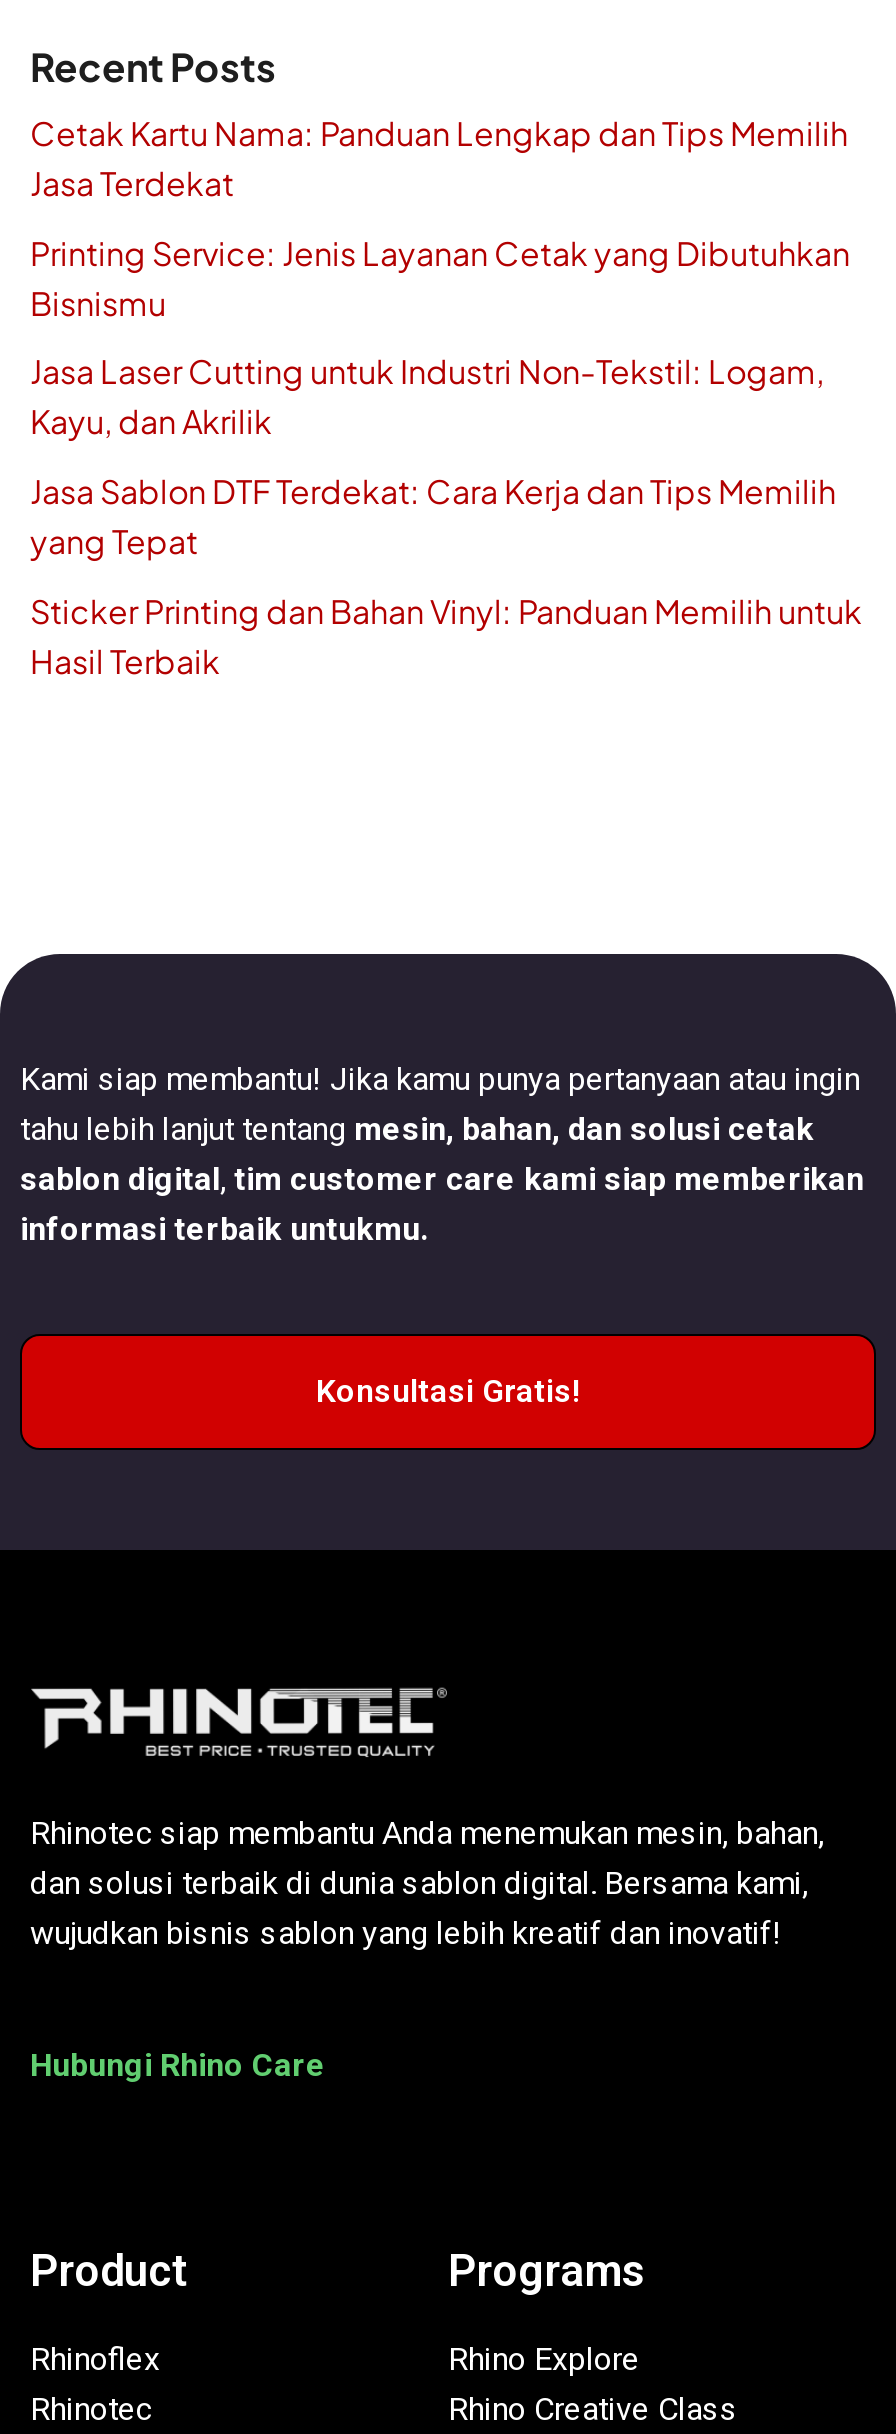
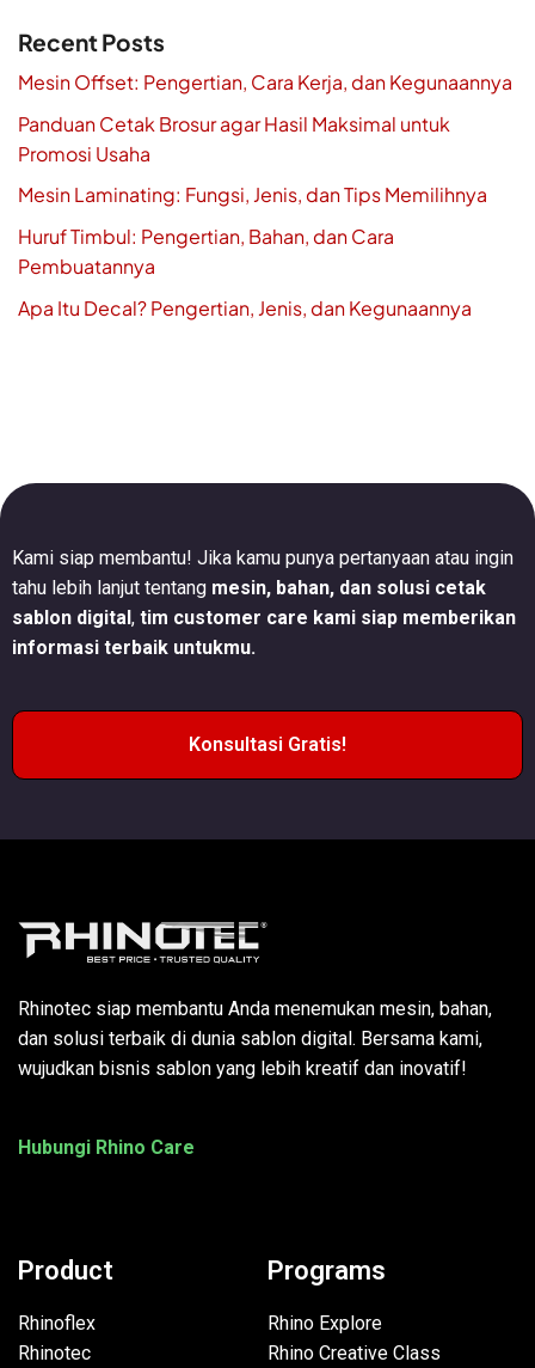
[30,112,848,204] Cetak Kartu Nama: Panduan Lengkap dan Tips Memilih | Jasa Terdekat -> [18,70,512,95] Mesin Offset: Pengertian, Cara Kerja, dan Kegunaannya
[30,232,850,324] Printing Service: Jenis Layanan Cetak yang Dibutuhkan | Bisnismu -> [18,111,450,166] Panduan Cetak Brosur agar Hasil Maksimal untuk | Promosi Usaha
[30,351,824,443] Jasa Laser Cutting untuk Industri Non-Tekstil: Logam, | Kayu, dan Akrilik -> [18,182,487,207] Mesin Laminating: Fungsi, Jenis, dan Tips Memilihnya
[30,470,836,562] Jasa Sablon DTF Terdekat: Cara Kerja dan Tips Memilih | yang Tepat -> [18,224,394,279] Huruf Timbul: Pengertian, Bahan, dan Cara | Pembuatannya
[30,589,862,681] Sticker Printing dan Bahan Vinyl: Panduan Memilih untuk | Hasil Terbaik -> [18,295,472,320] Apa Itu Decal? Pengertian, Jenis, dan Kegunaannya

